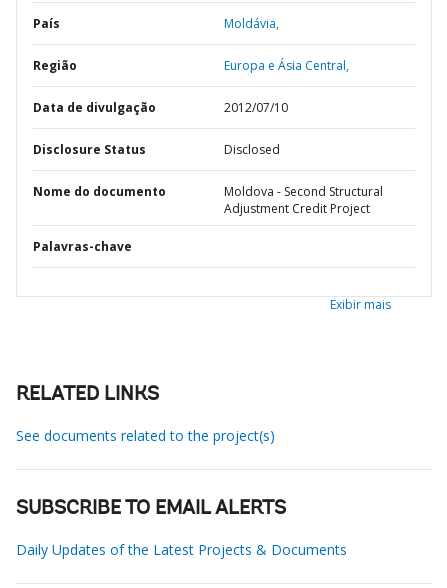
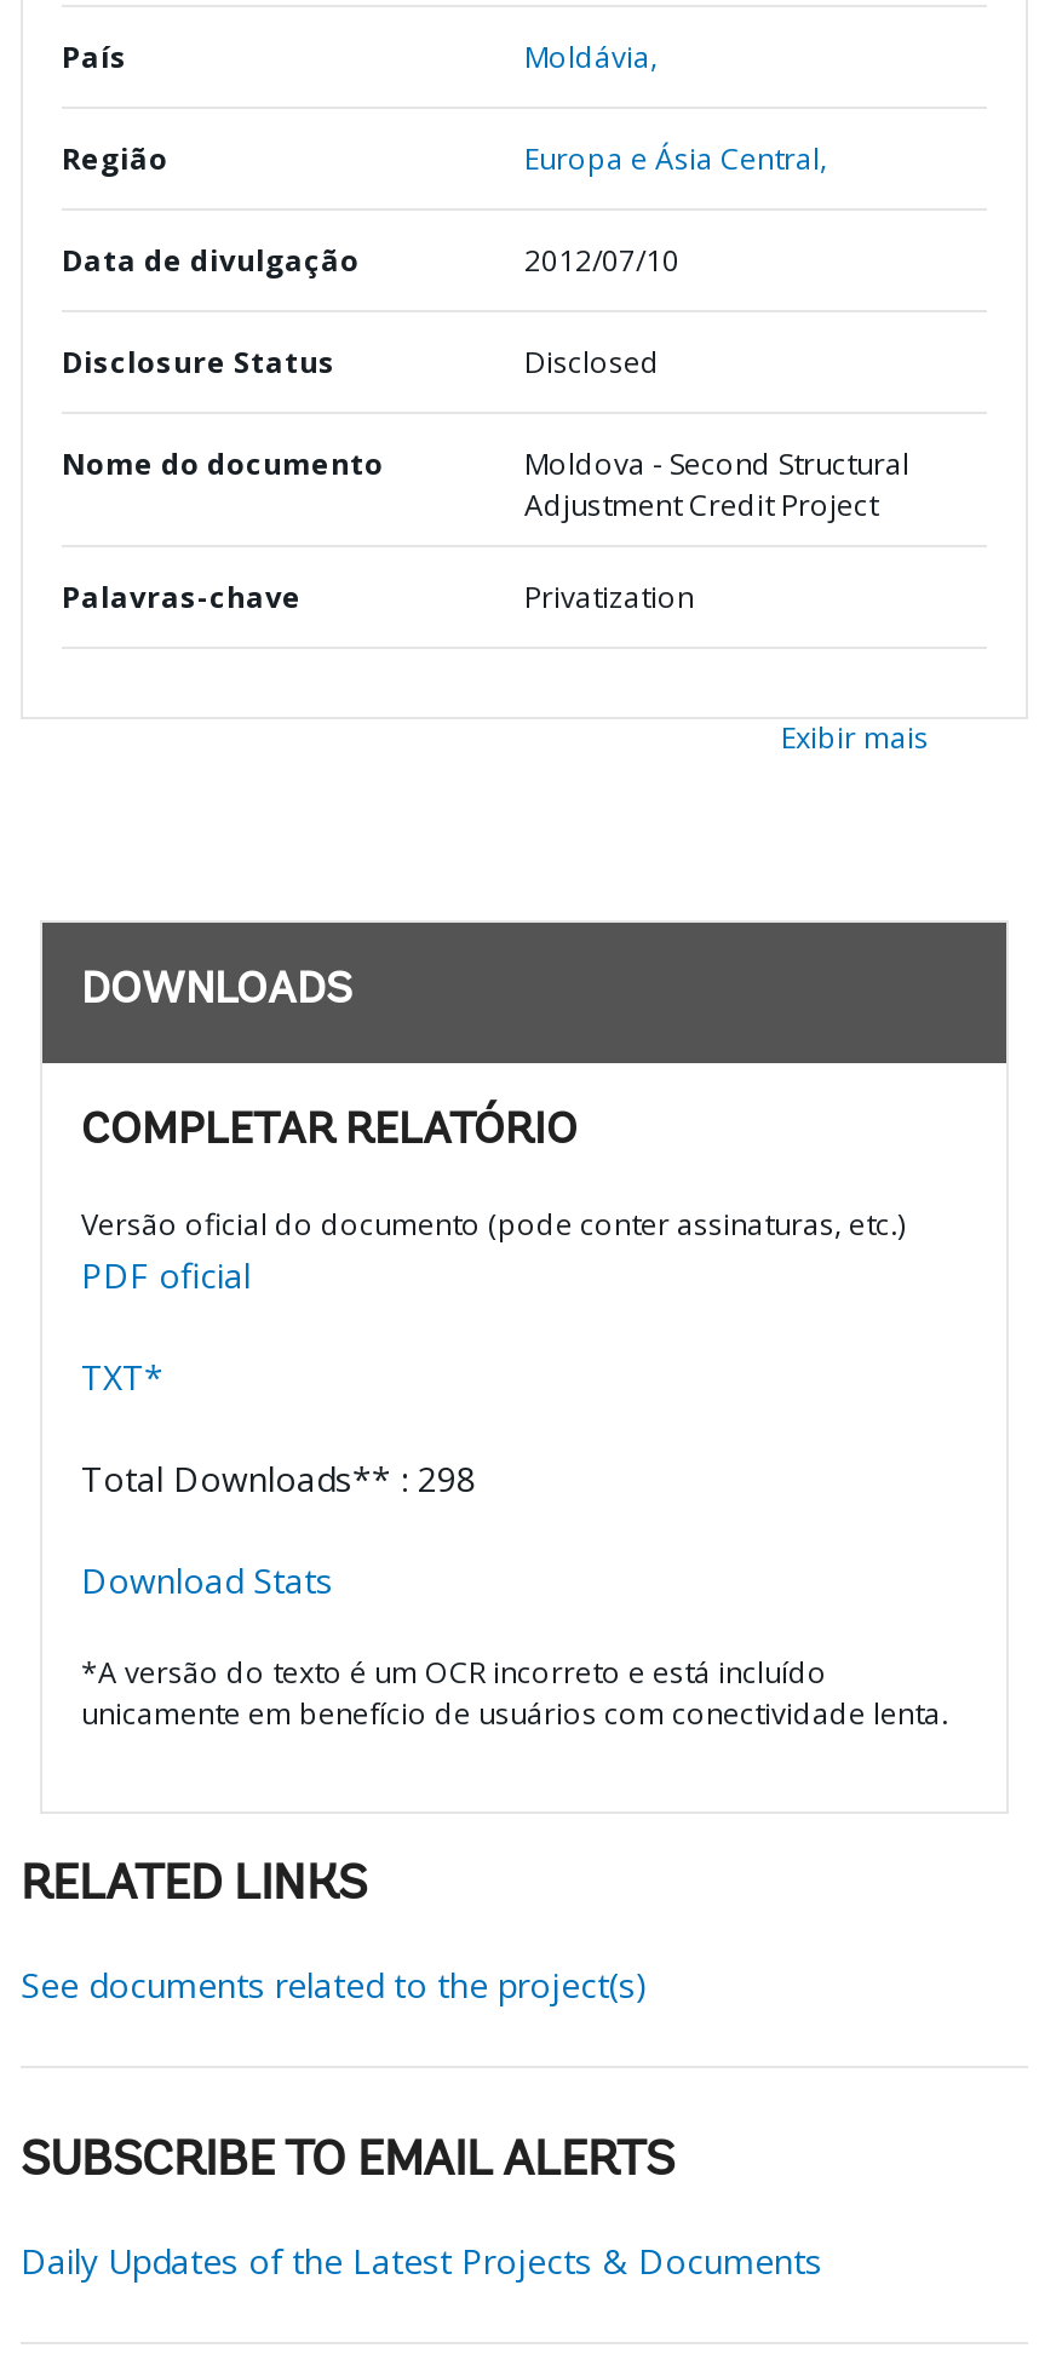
none -> [524,576,694,618] Privatization
none -> [81,971,948,1734] DOWNLOADS | COMPLETAR RELATÓRIO | Versão oficial do documento (pode conter assinaturas, etc.) | PDF oficial | TXT* | Total Downloads** : 298 | Download Stats | *A versão do texto é um OCR incorreto e está incluído | unicamente em benefício de usuários com conectividade lenta.

